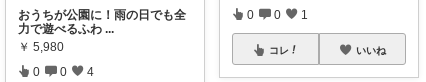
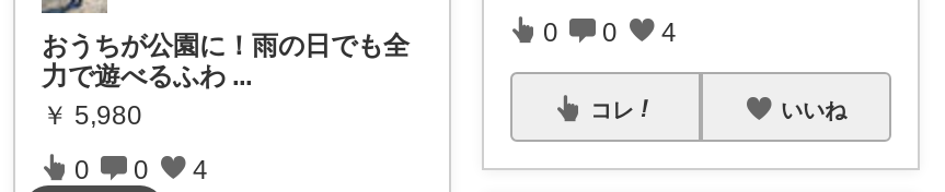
[247,8,308,20] 0 0 1 -> [543,18,677,44] 0 0 4

